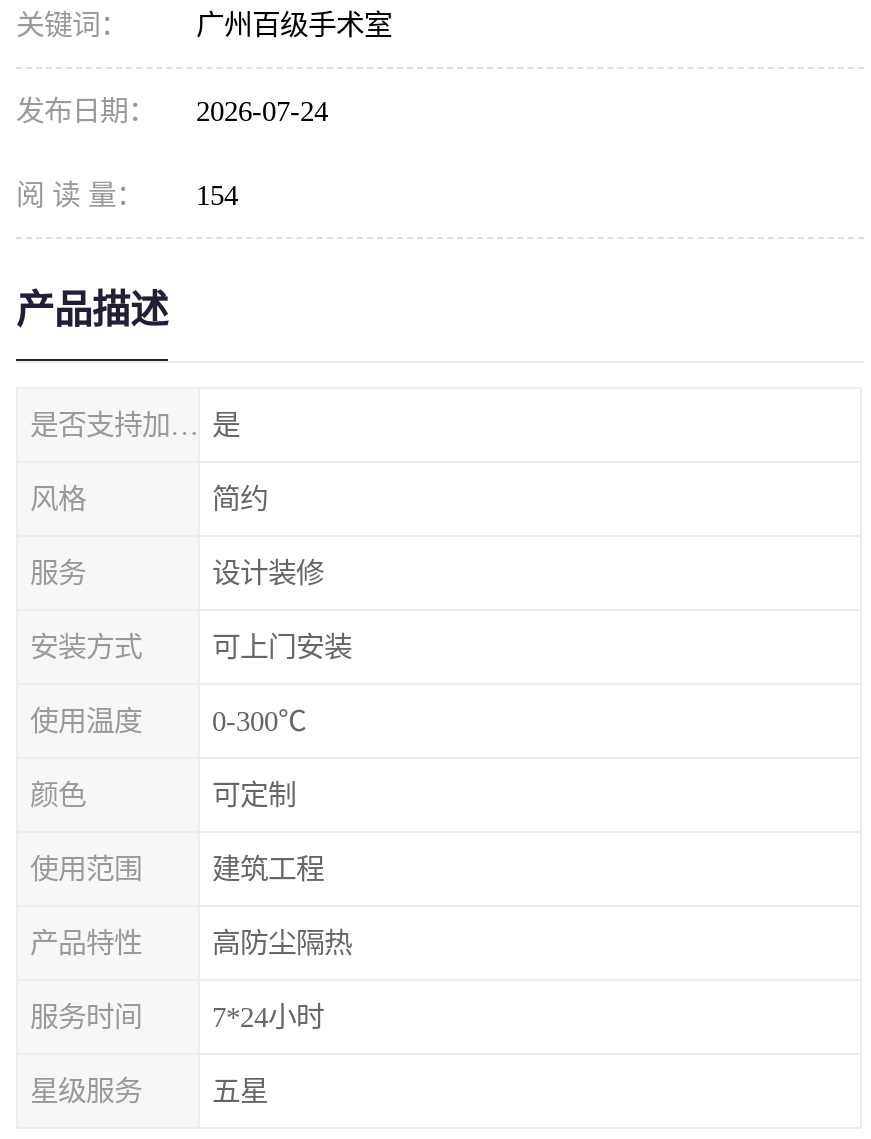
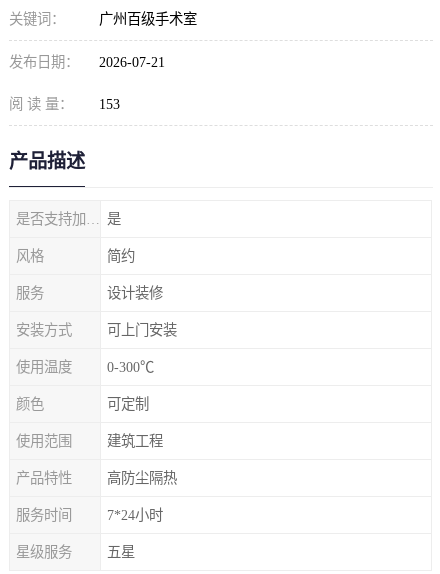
[16,95,328,127] 发布日期： 2026-07-24 -> [9,54,165,70] 发布日期： 2026-07-21
[16,179,238,211] 阅 读 量： 154 -> [9,96,120,112] 阅 读 量： 153

